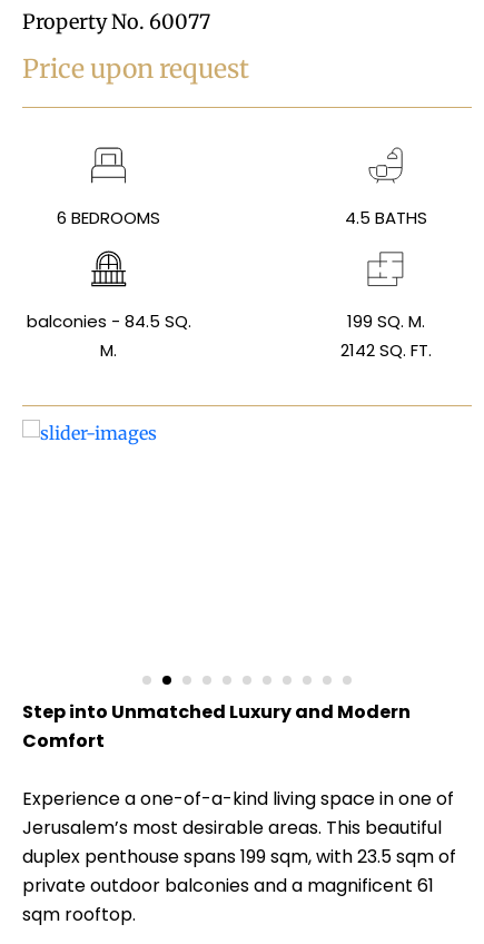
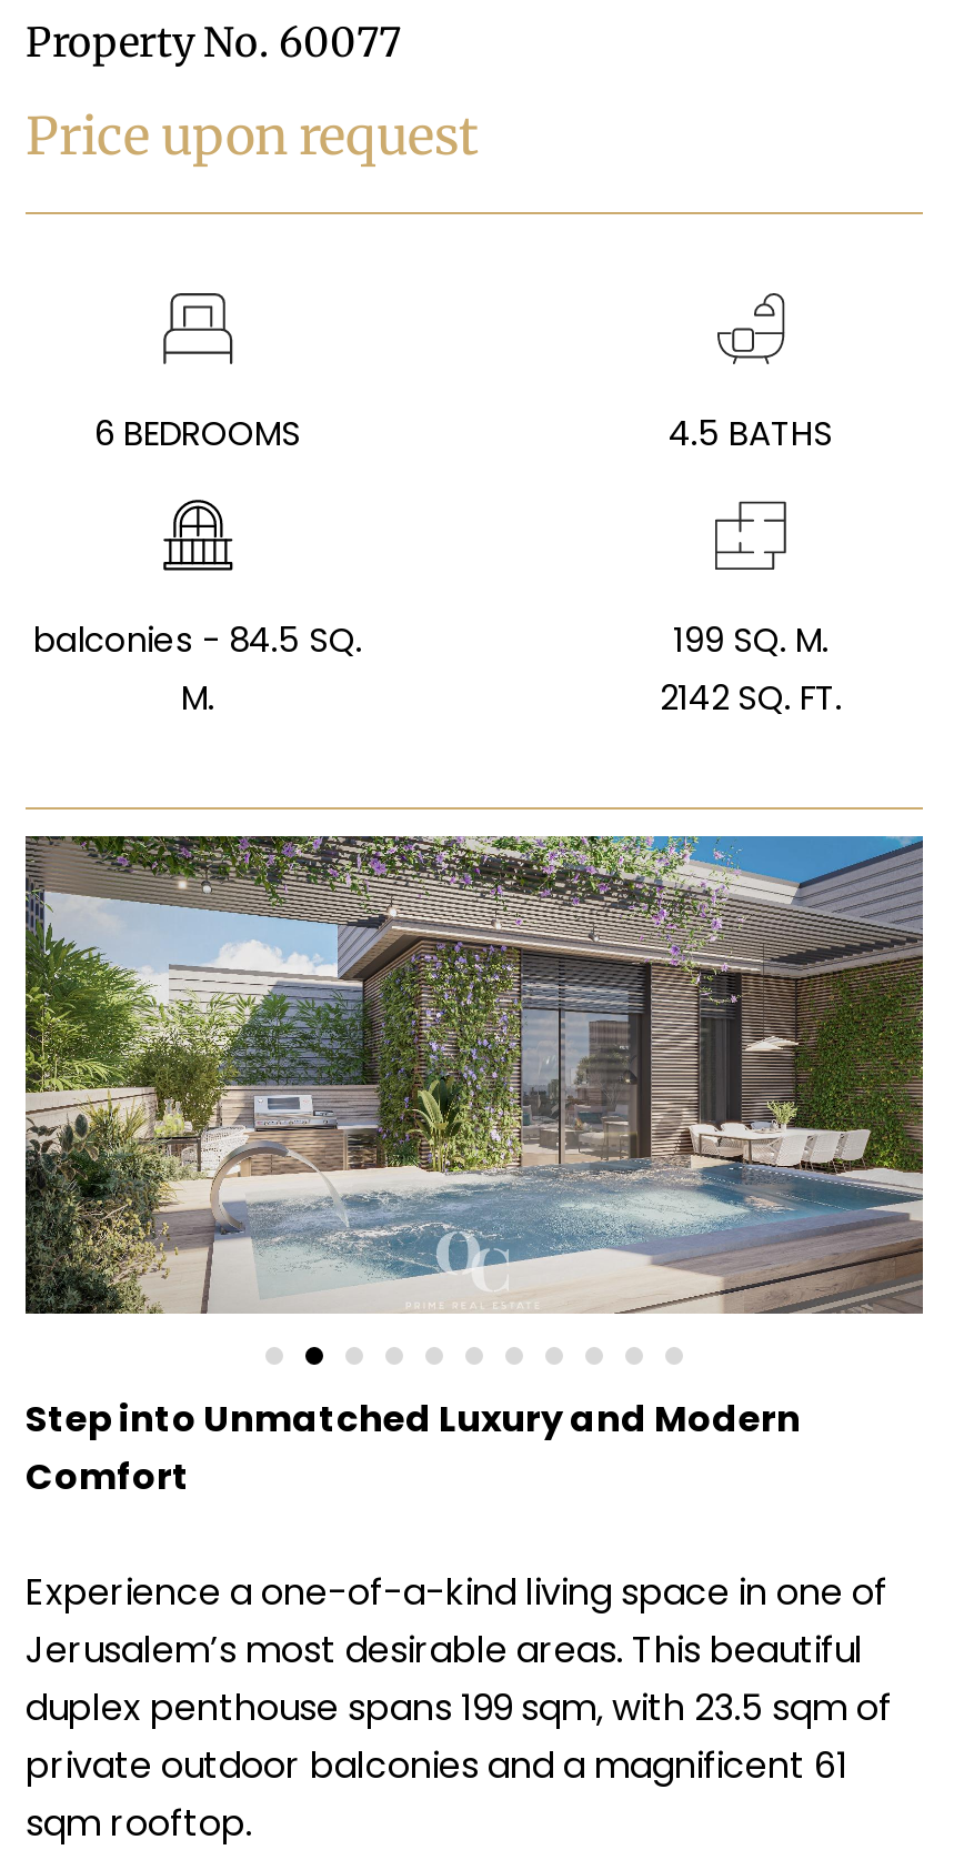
none -> [23,834,925,1316] [image]

